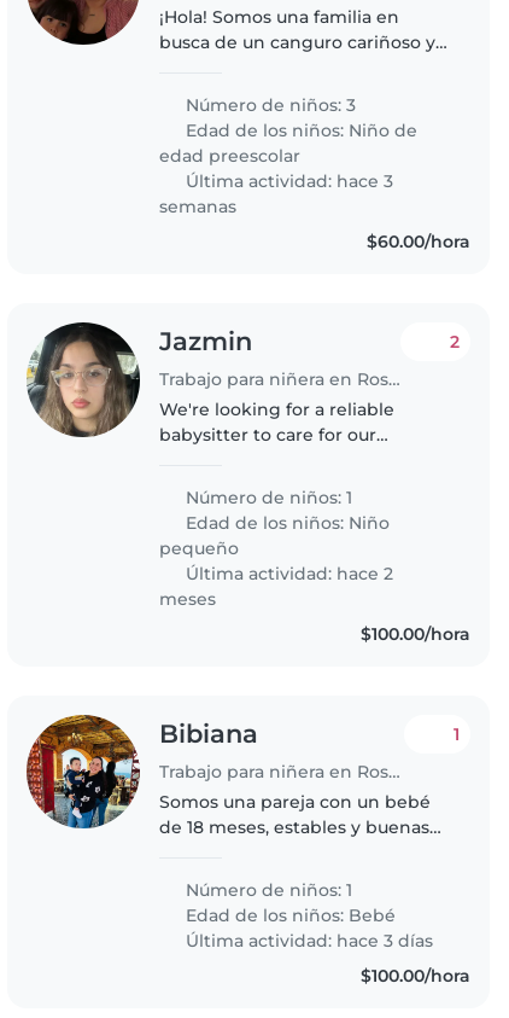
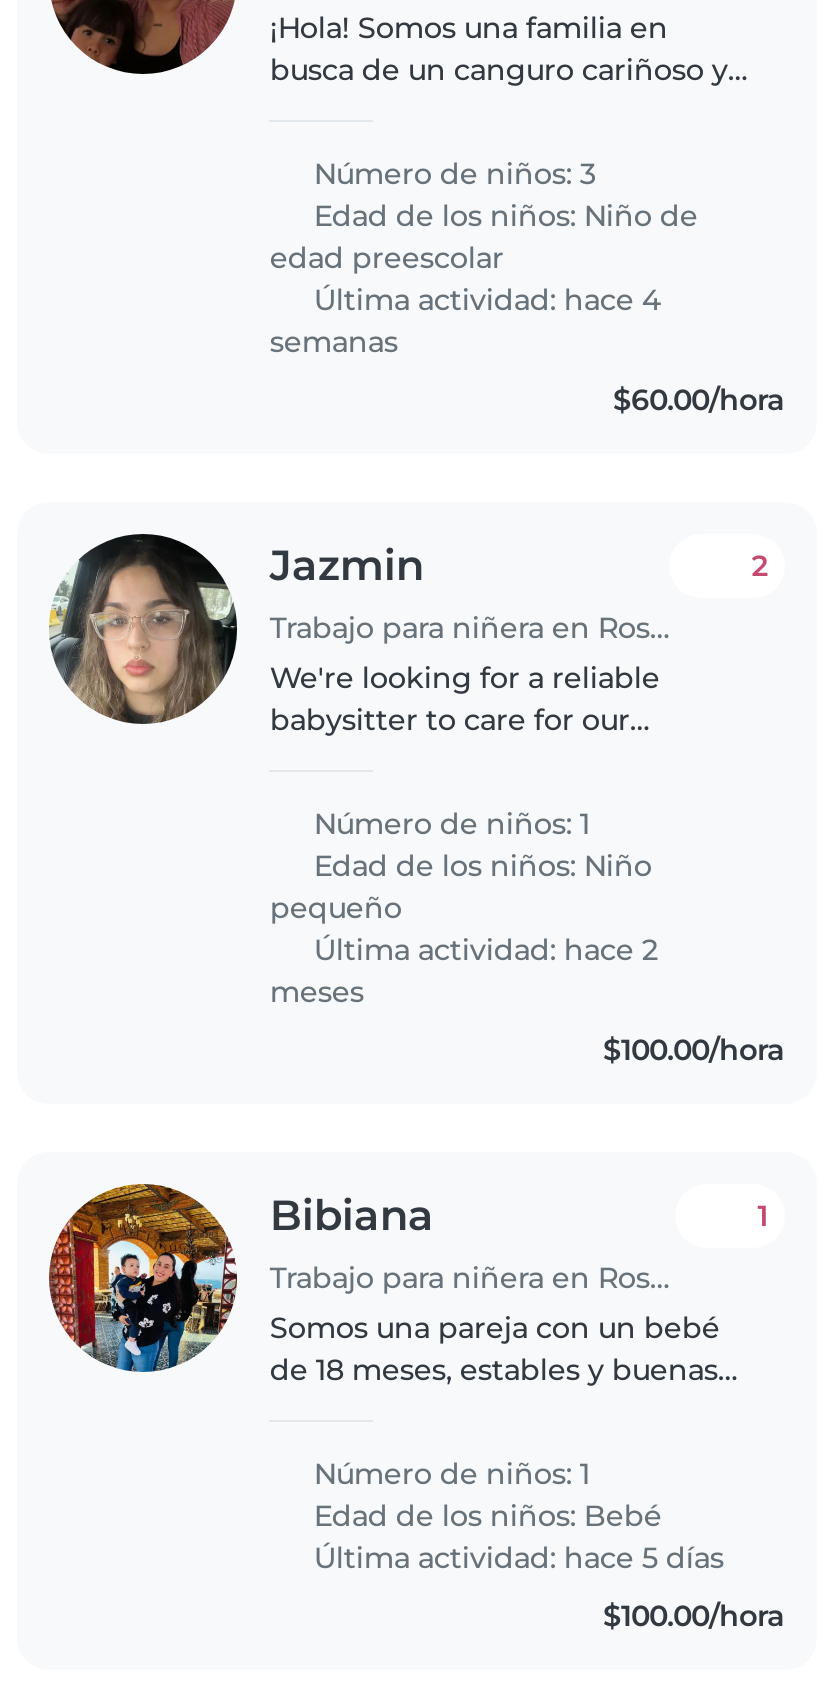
[181,171,394,192] Última actividad: hace 3 -> [306,282,660,318] Última actividad: hace 4
[181,930,433,951] Última actividad: hace 3 días -> [306,1540,724,1576] Última actividad: hace 5 días

